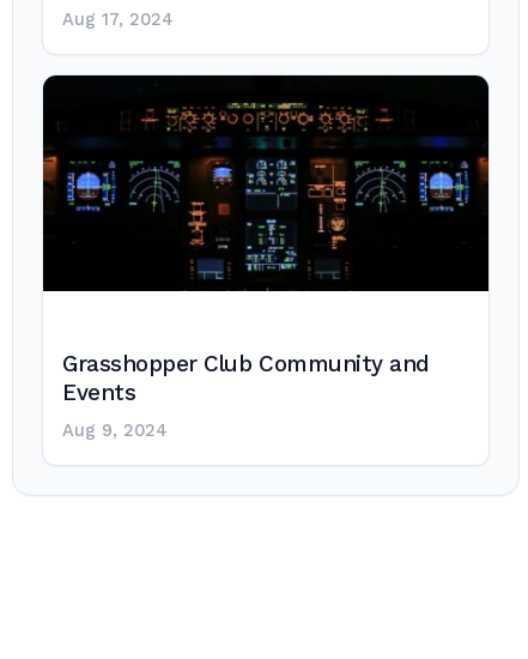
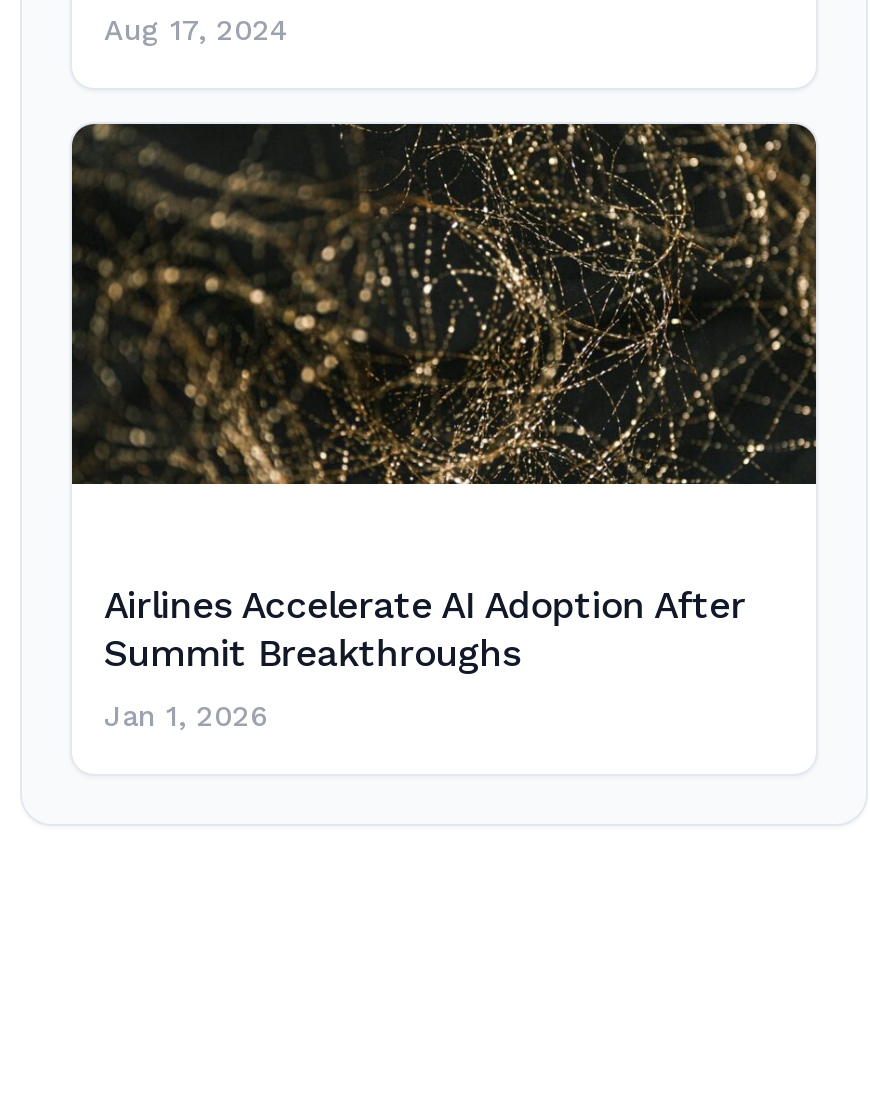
[42,74,490,292] [image] -> [70,122,818,486] [image]
[62,351,430,406] Grasshopper Club Community and | Events -> [104,584,745,676] Airlines Accelerate AI Adoption After | Summit Breakthroughs
[62,421,168,441] Aug 9, 2024 -> [104,700,268,734] Jan 1, 2026

